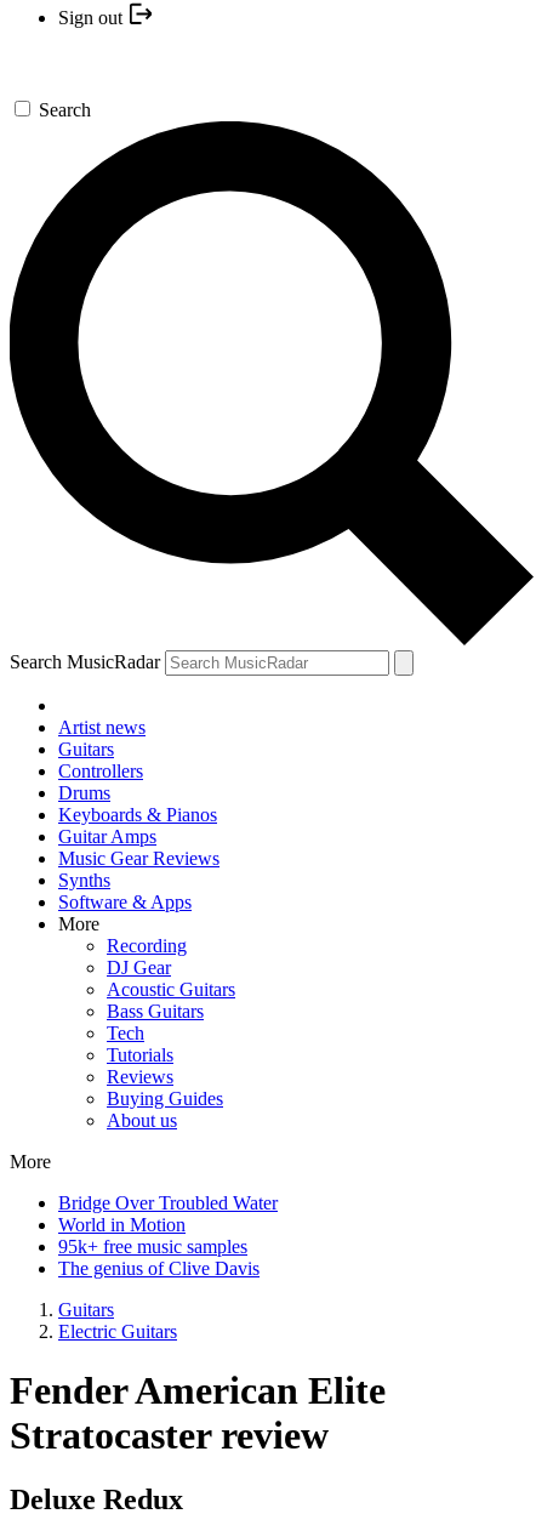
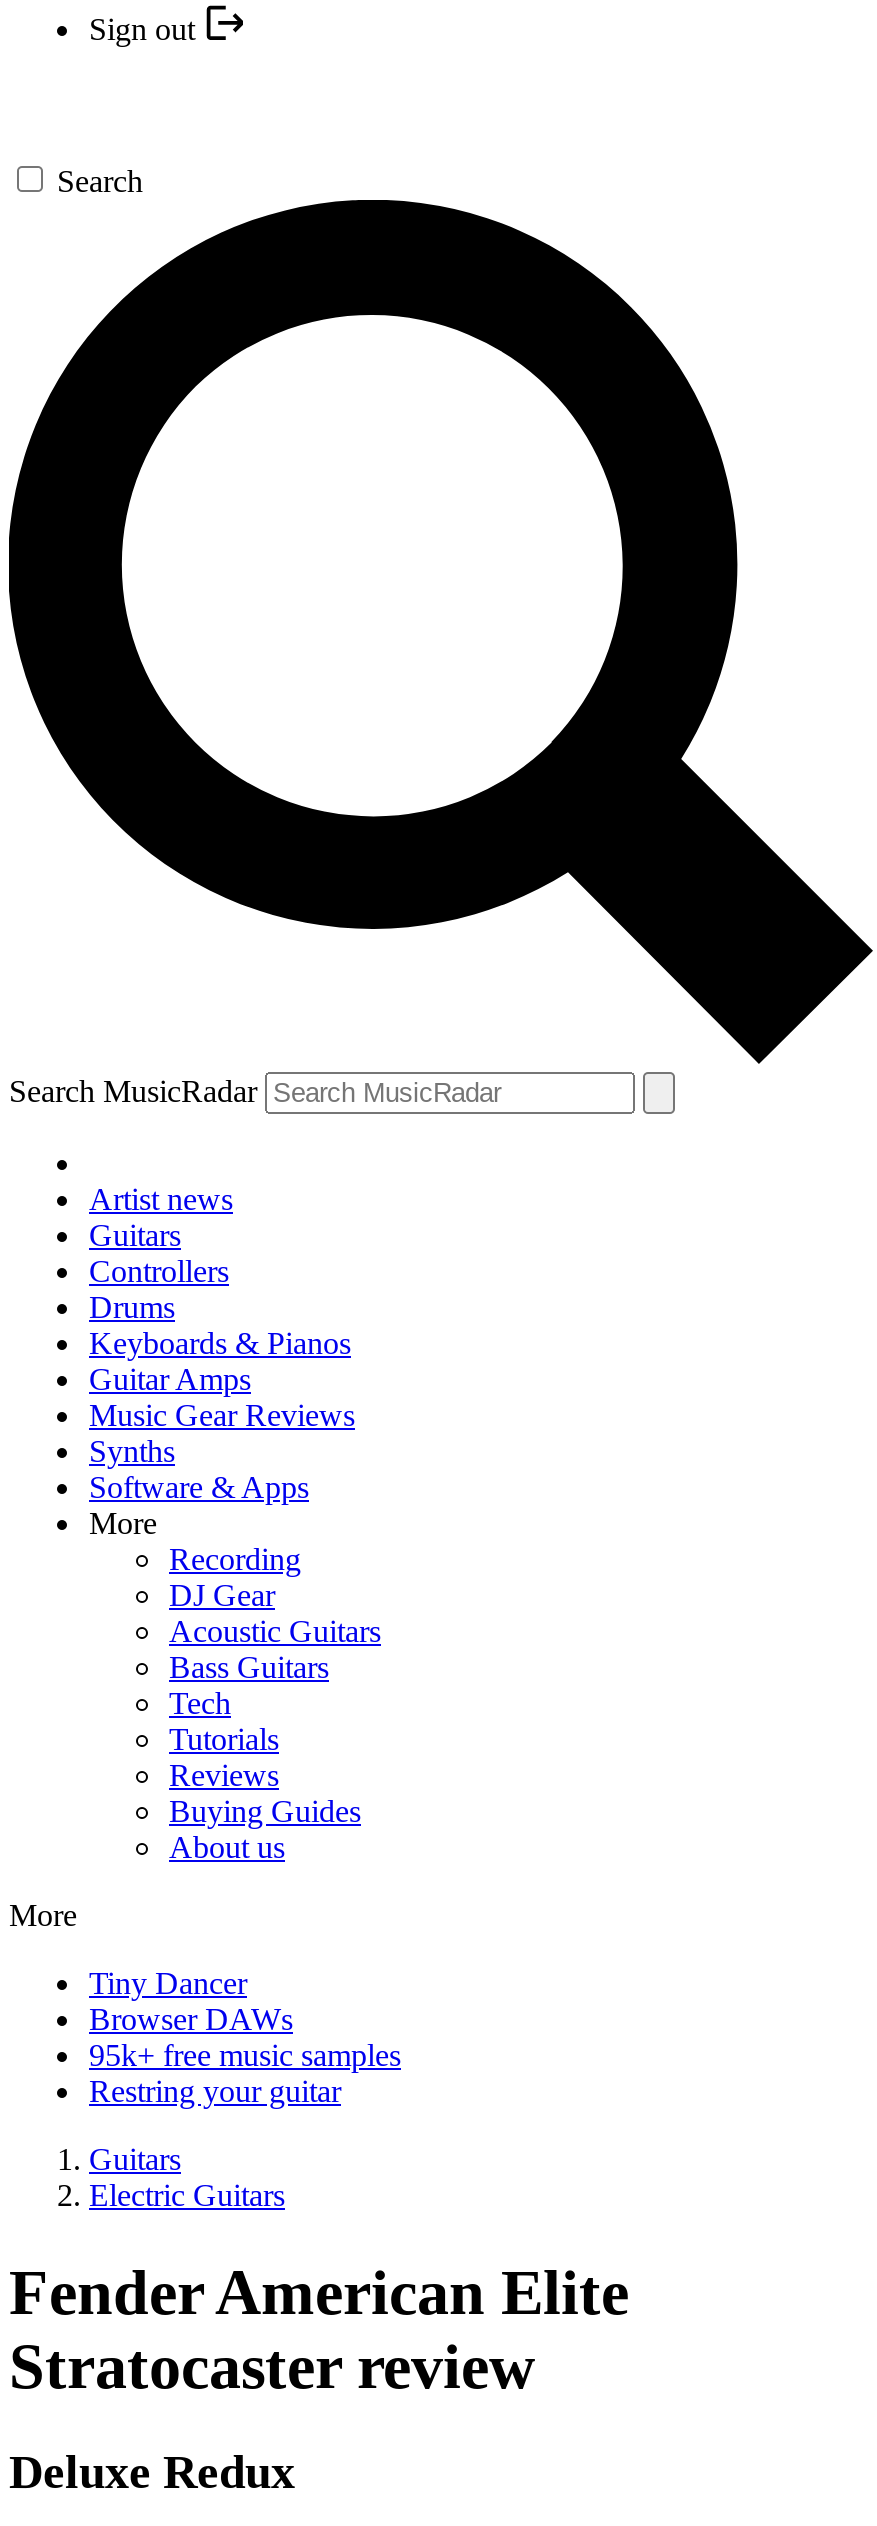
[58,1192,278,1234] Bridge Over Troubled Water | World in Motion -> [89,1965,293,2035] Tiny Dancer | Browser DAWs
[58,1257,260,1278] The genius of Clive Davis -> [89,2073,341,2107] Restring your guitar

